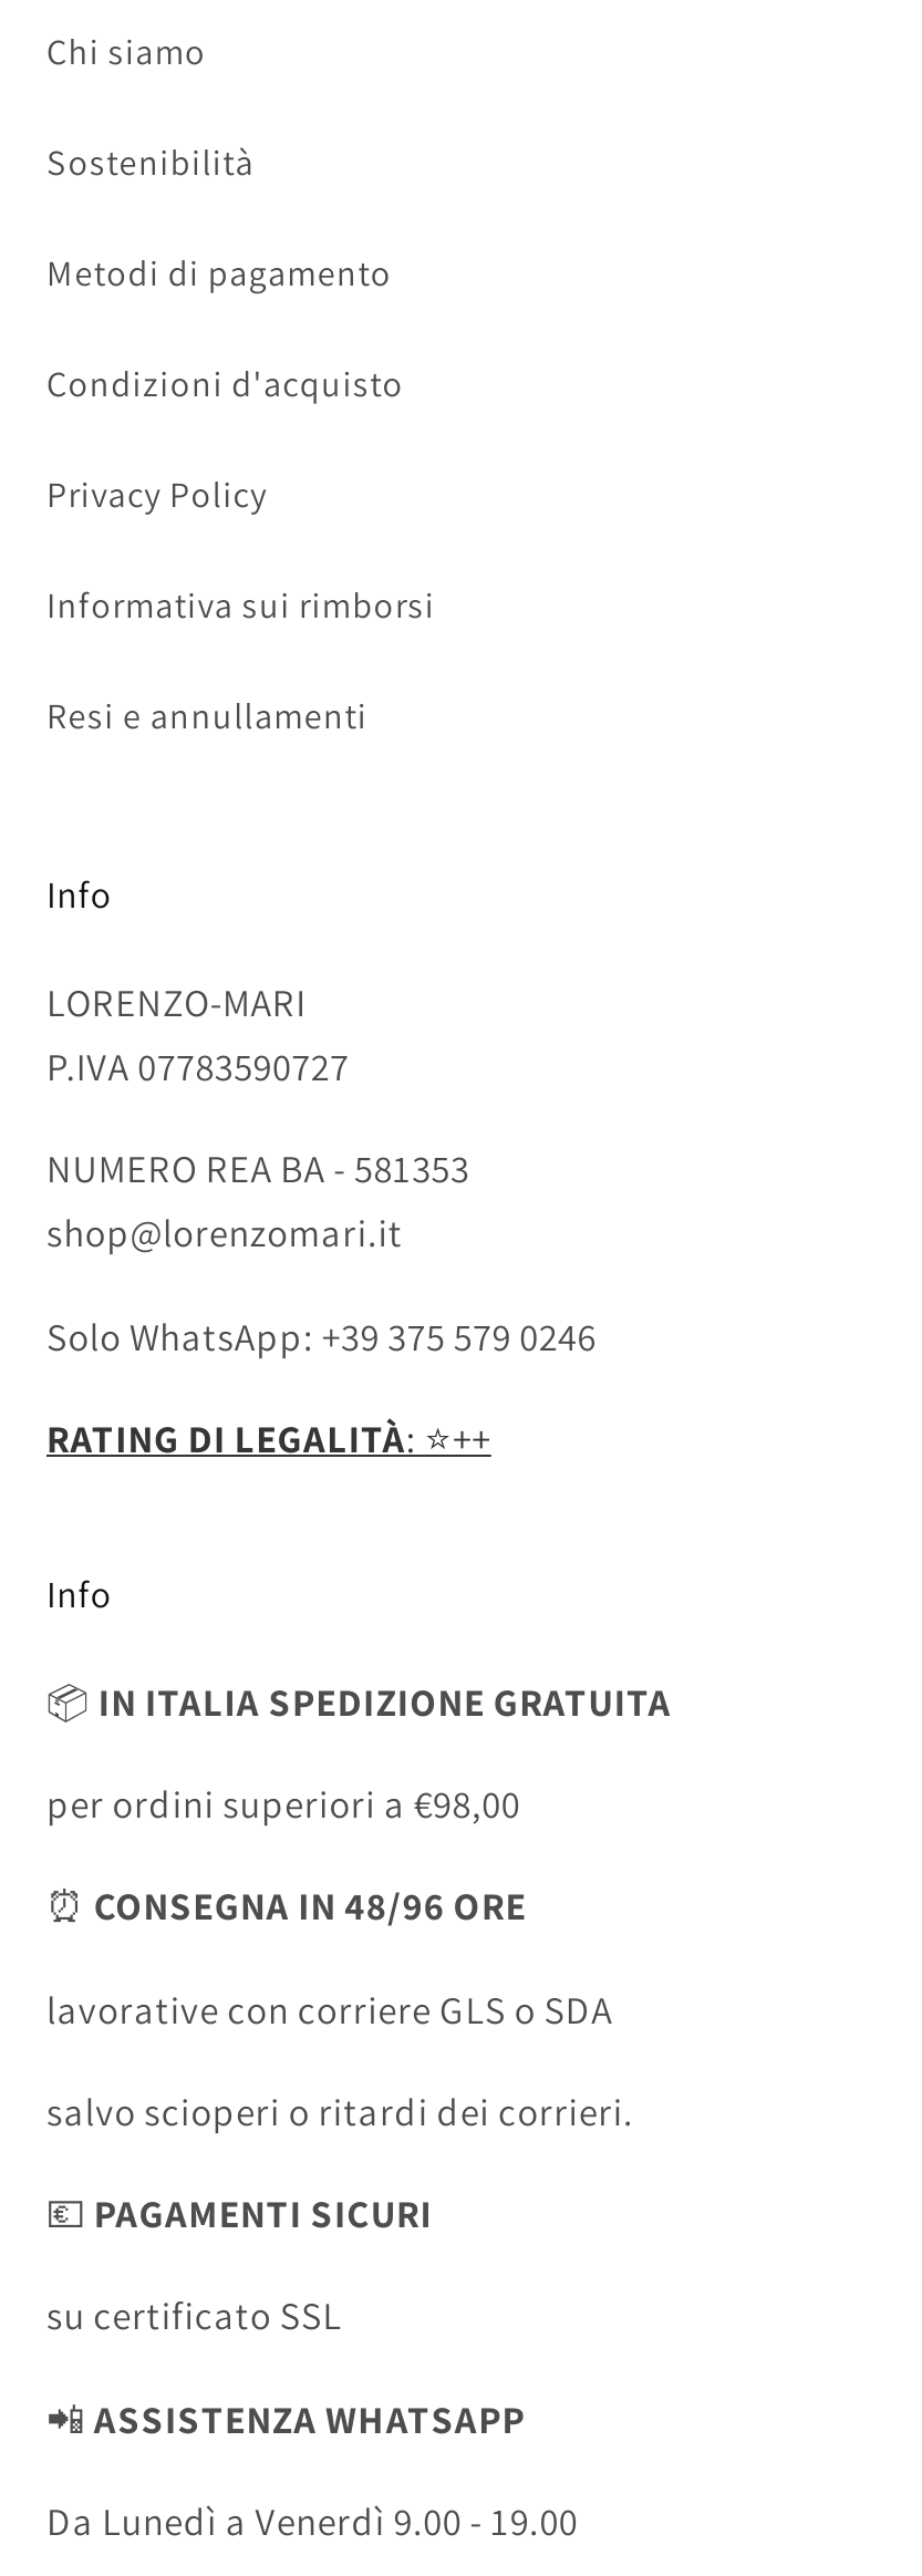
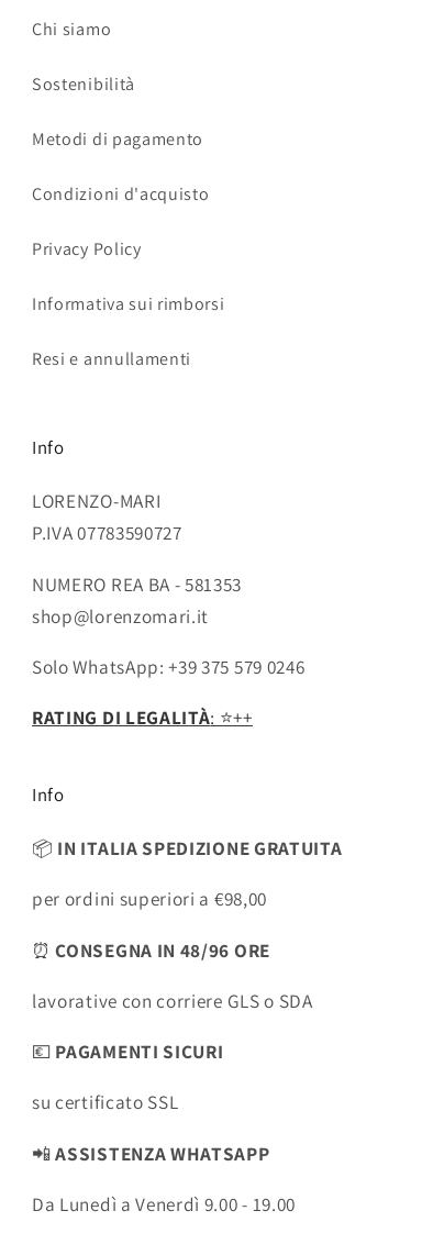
[46,2086,634,2137] salvo scioperi o ritardi dei corrieri. -> none

